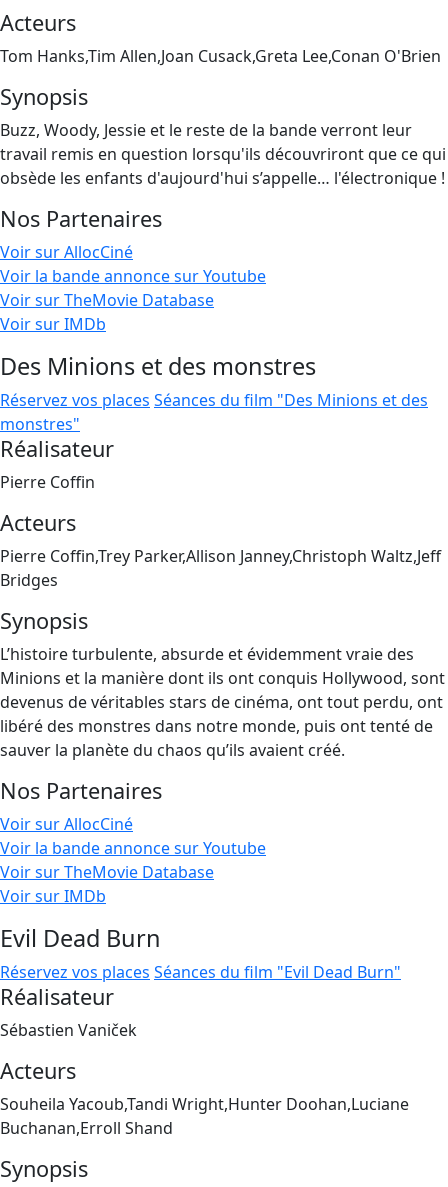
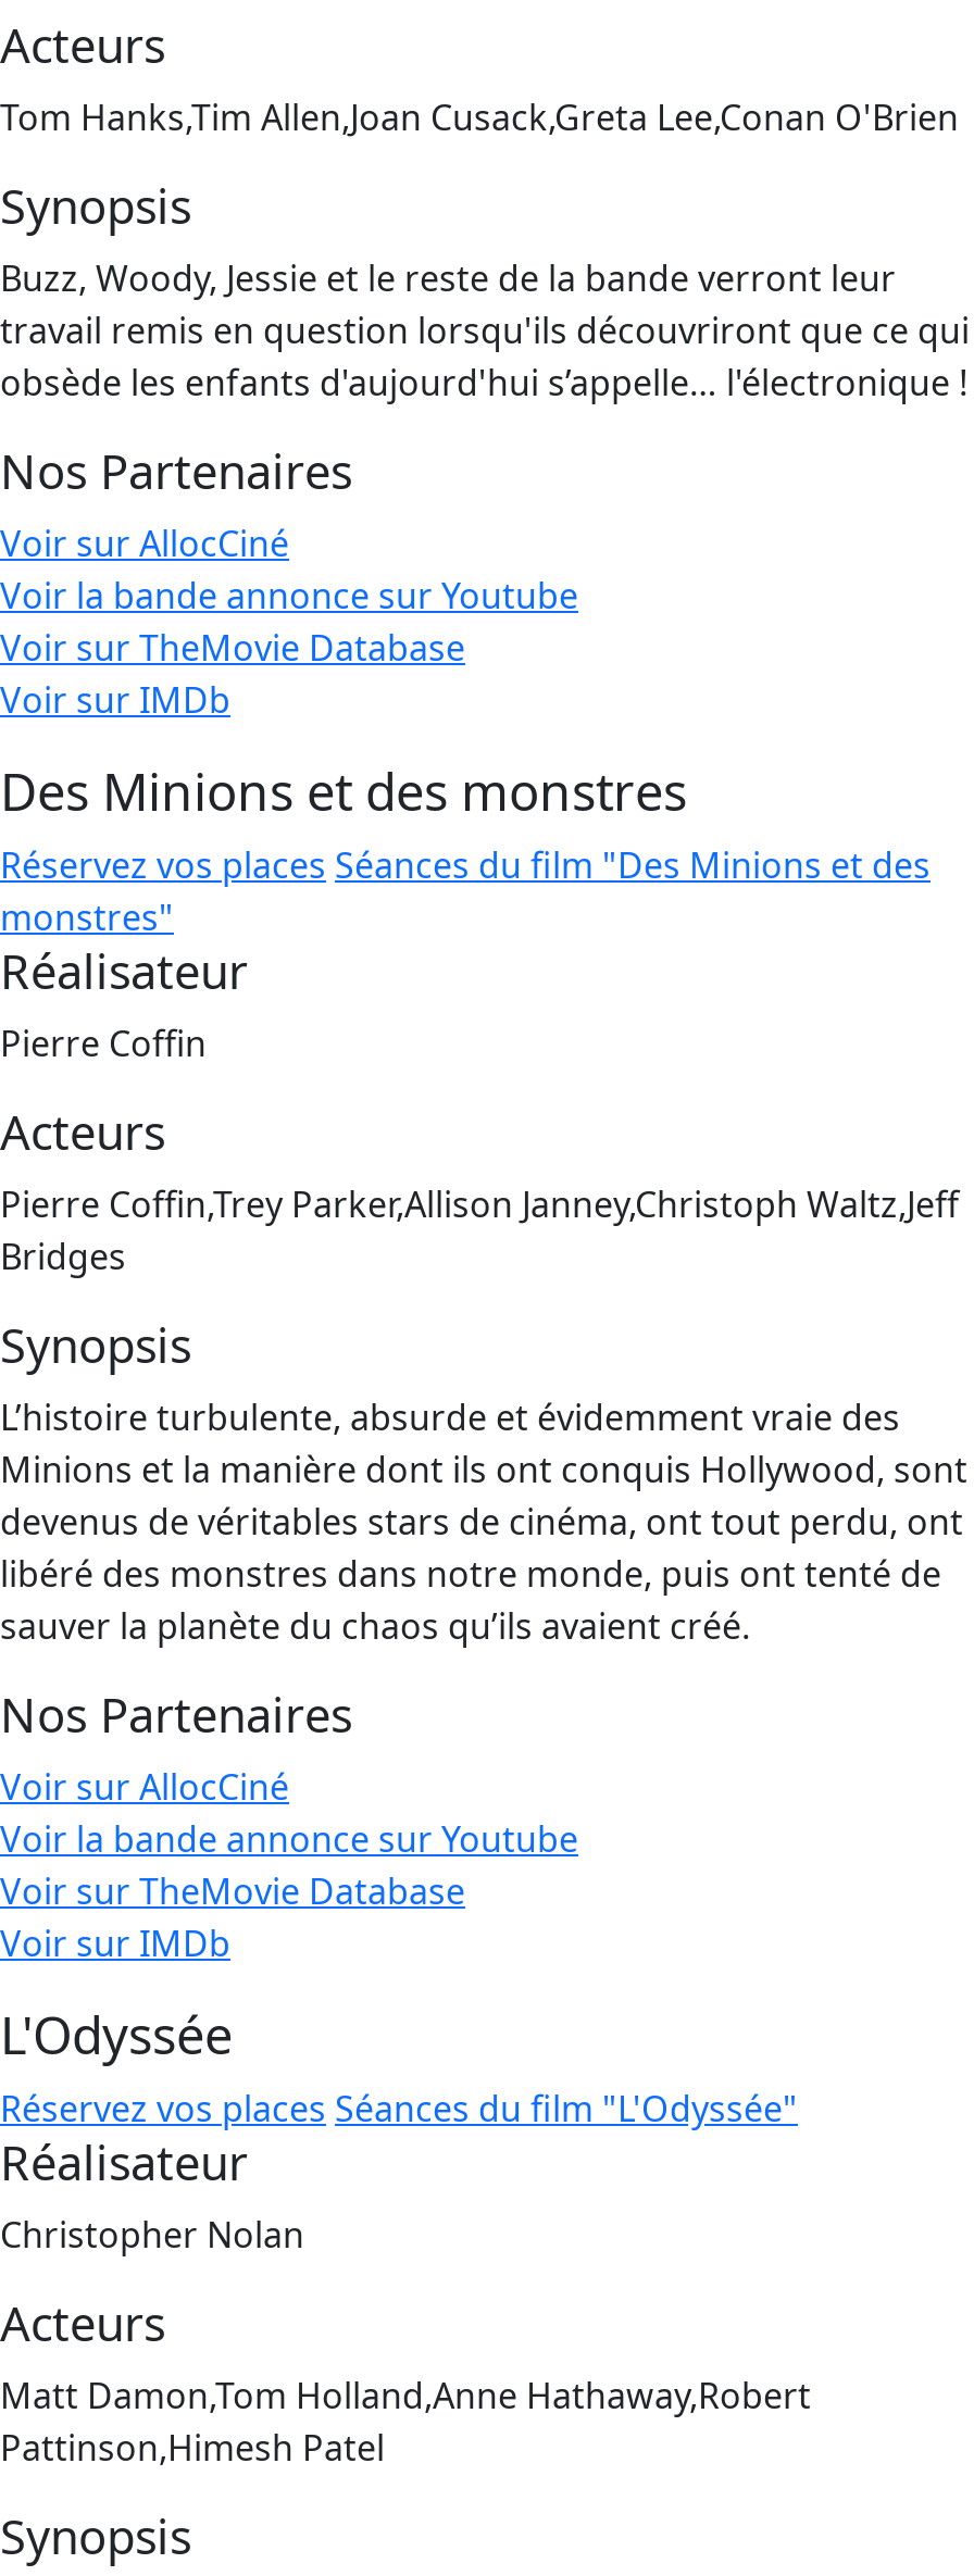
[0,922,401,983] Evil Dead Burn | Réservez vos places Séances du film "Evil Dead Burn" -> [0,2000,798,2133] L'Odyssée | Réservez vos places Séances du film "L'Odyssée"
[0,1019,137,1041] Sébastien Vaniček -> [0,2211,304,2259] Christopher Nolan
[0,1093,409,1139] Souheila Yacoub,Tandi Wright,Hunter Doohan,Luciane | Buchanan,Erroll Shand -> [0,2372,811,2472] Matt Damon,Tom Holland,Anne Hathaway,Robert | Pattinson,Himesh Patel

